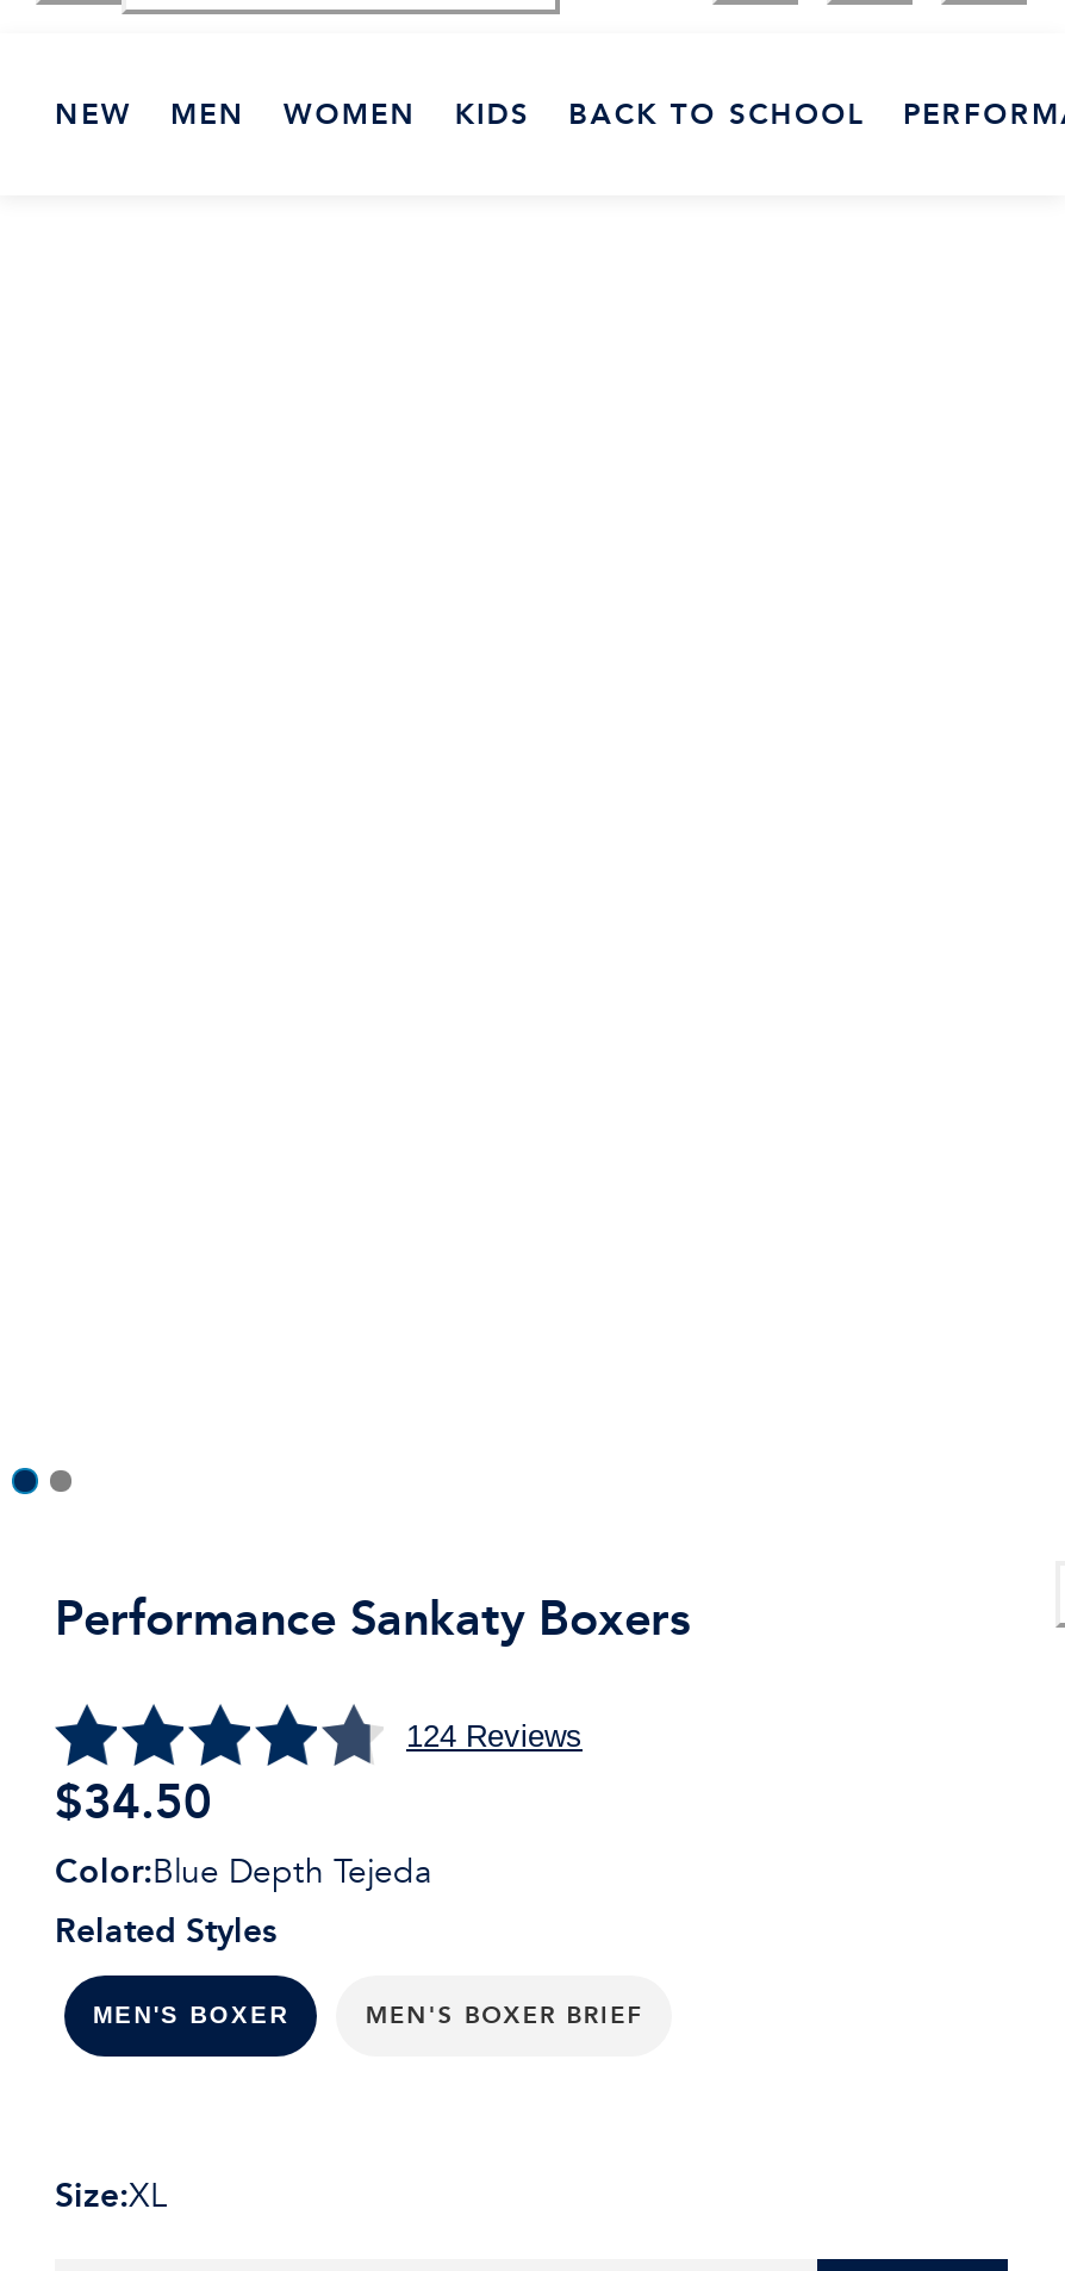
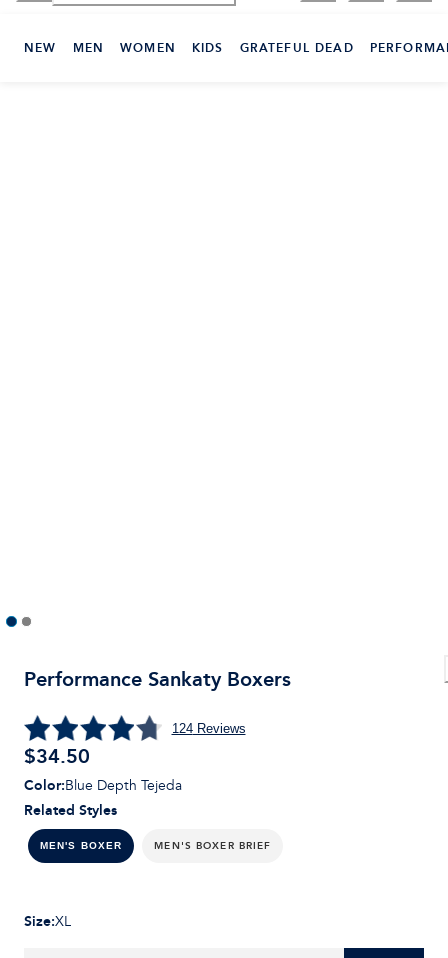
[568,91,865,136] BACK TO SCHOOL -> [240,38,354,57] GRATEFUL DEAD

